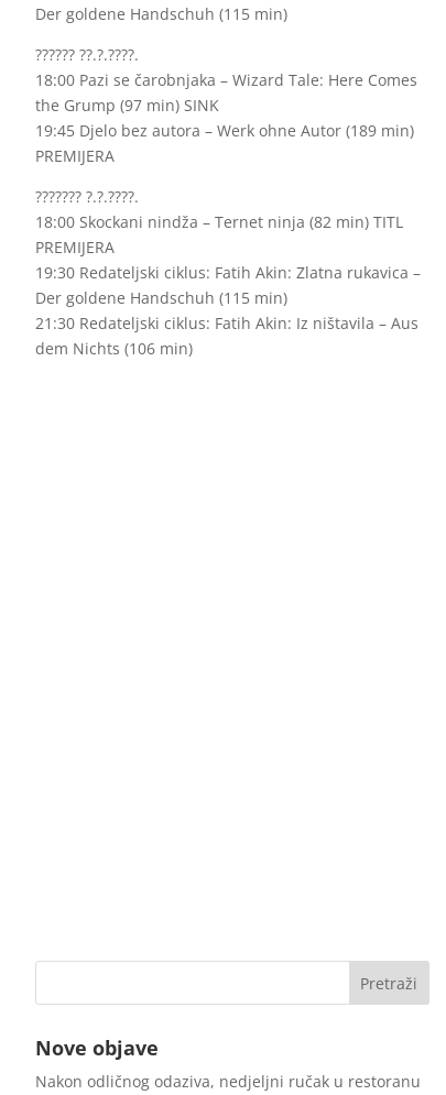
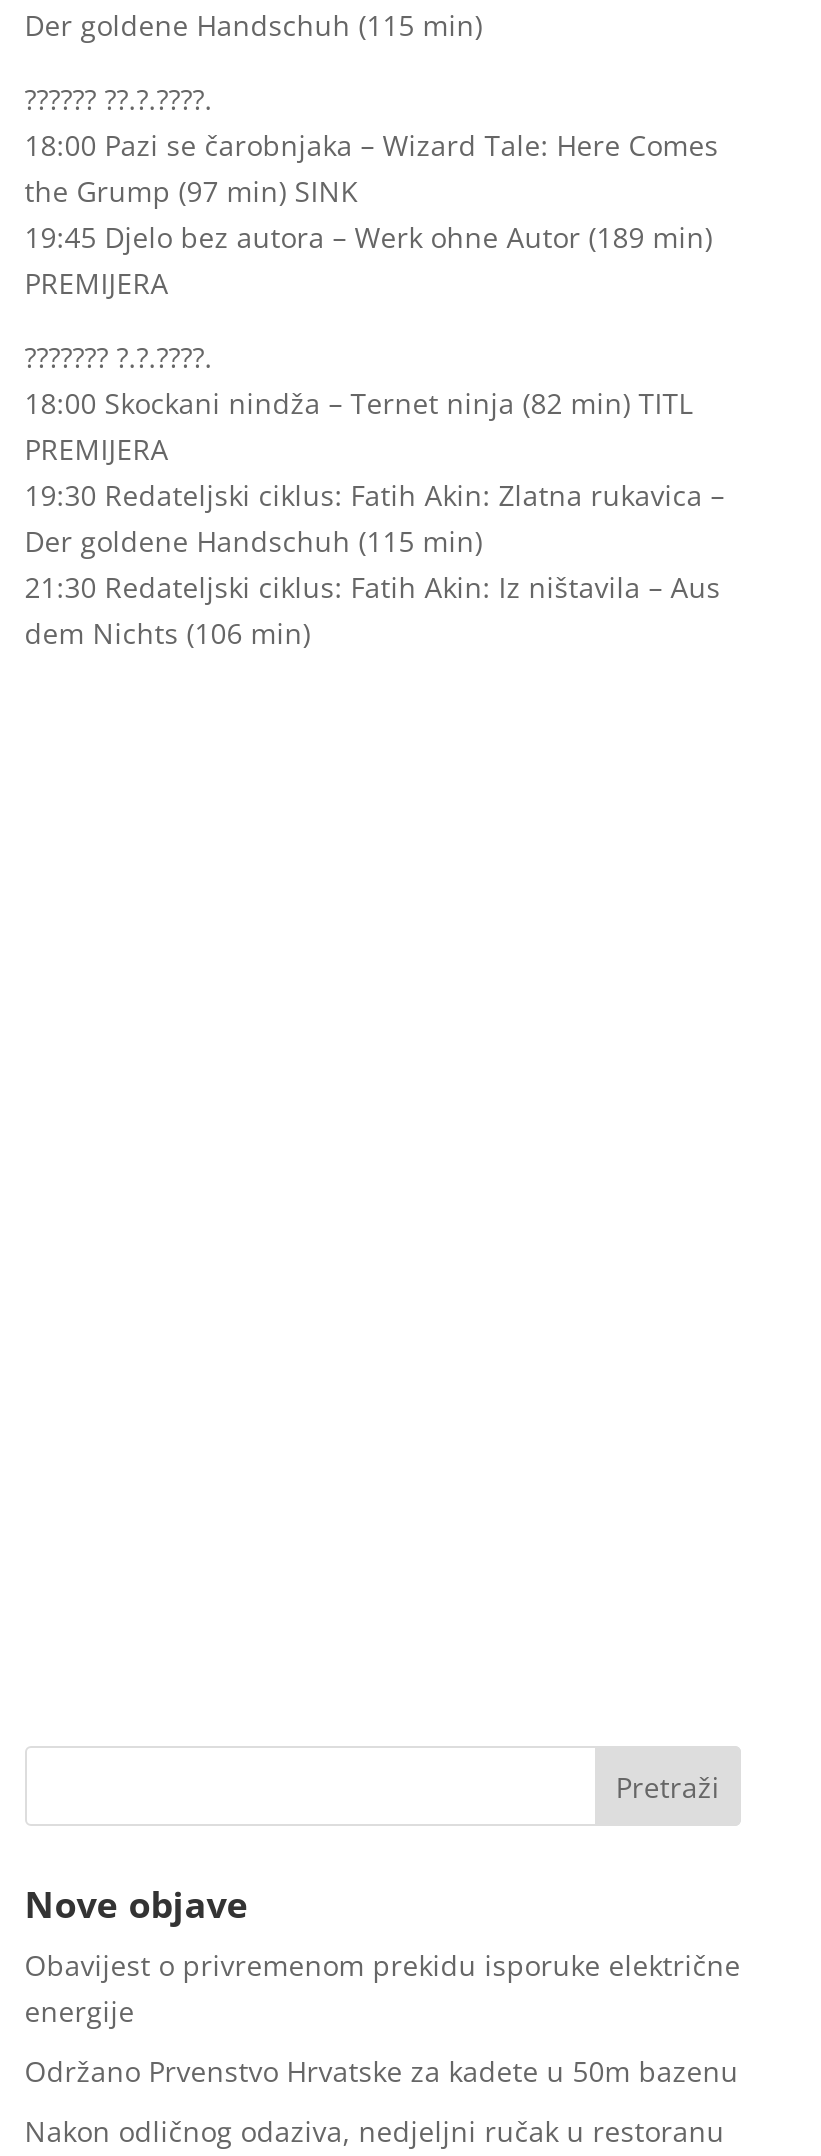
none -> [25,1946,741,2090] Obavijest o privremenom prekidu isporuke električne | energije | Održano Prvenstvo Hrvatske za kadete u 50m bazenu

